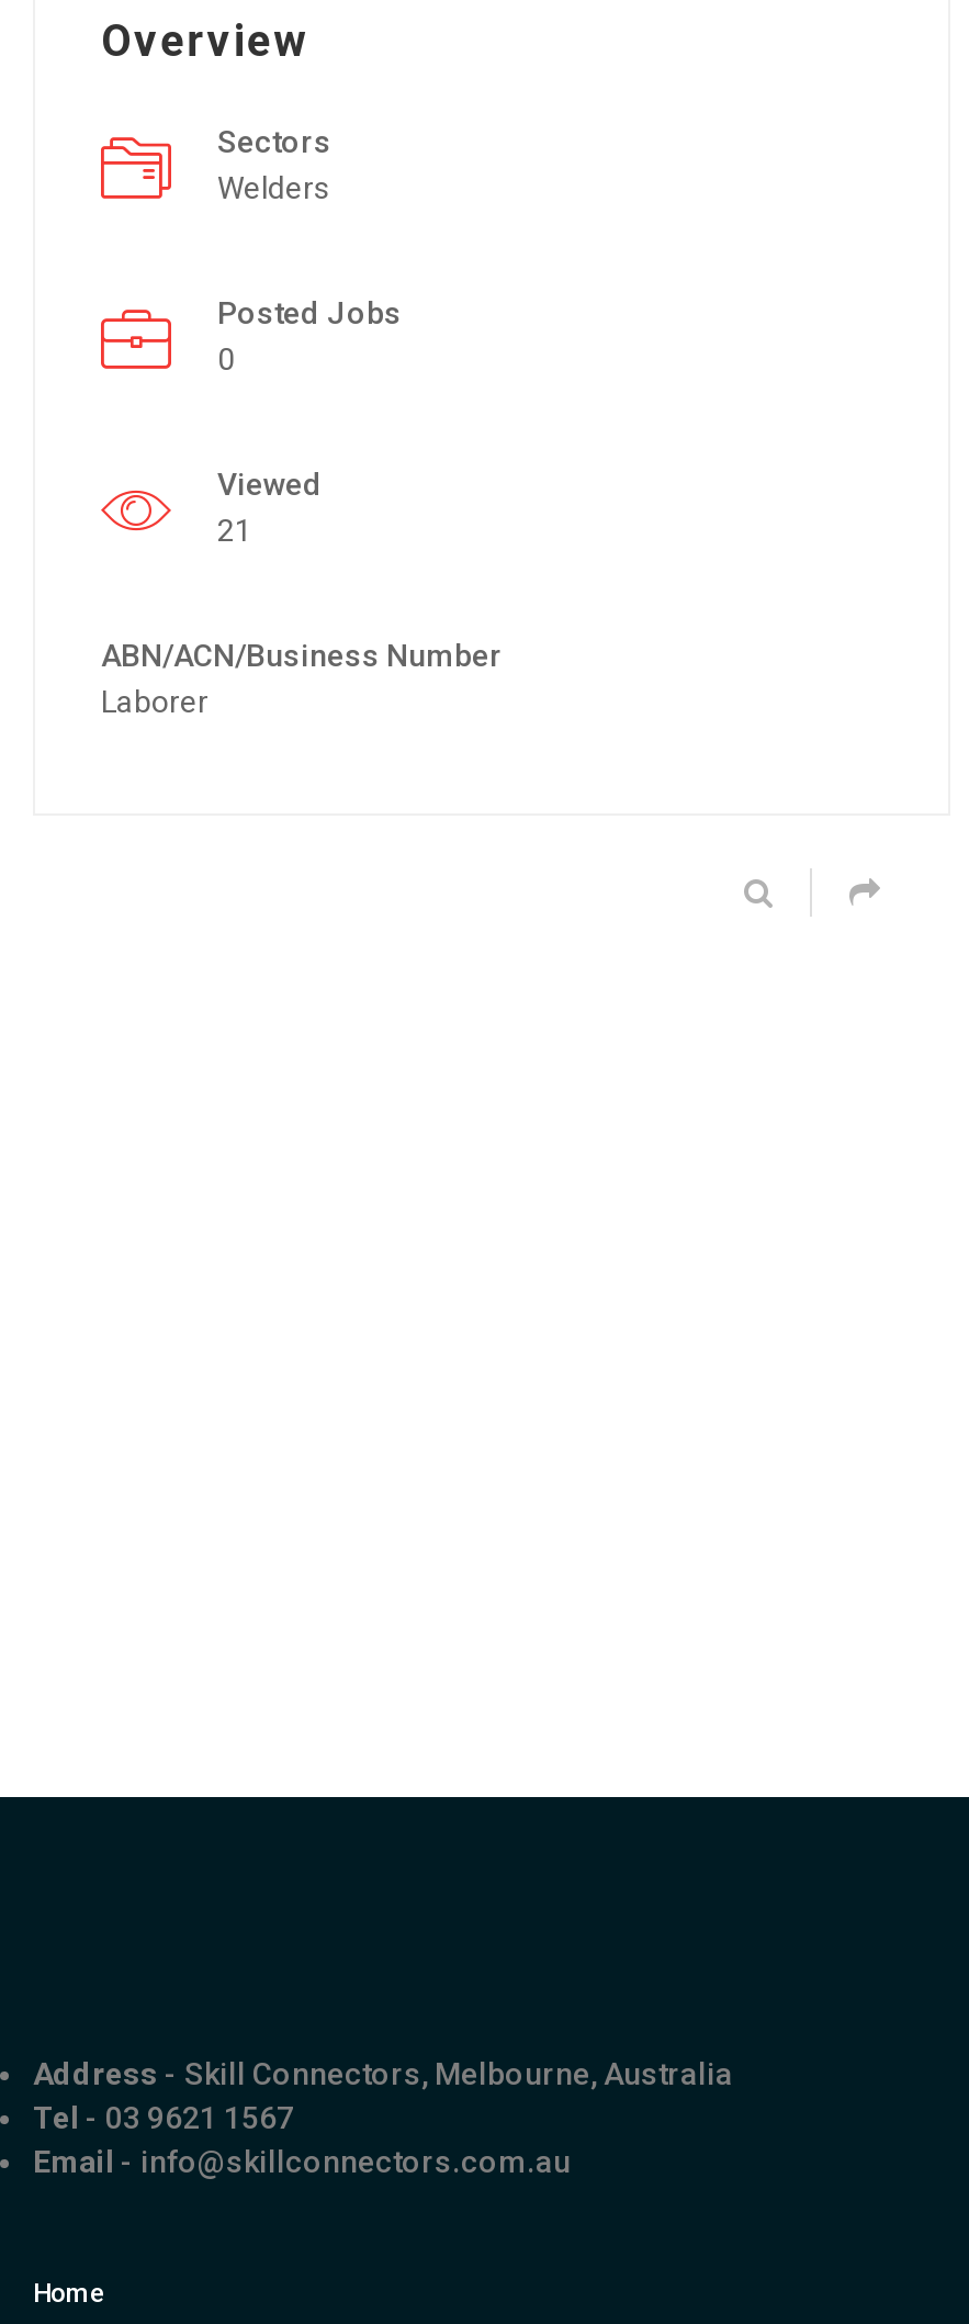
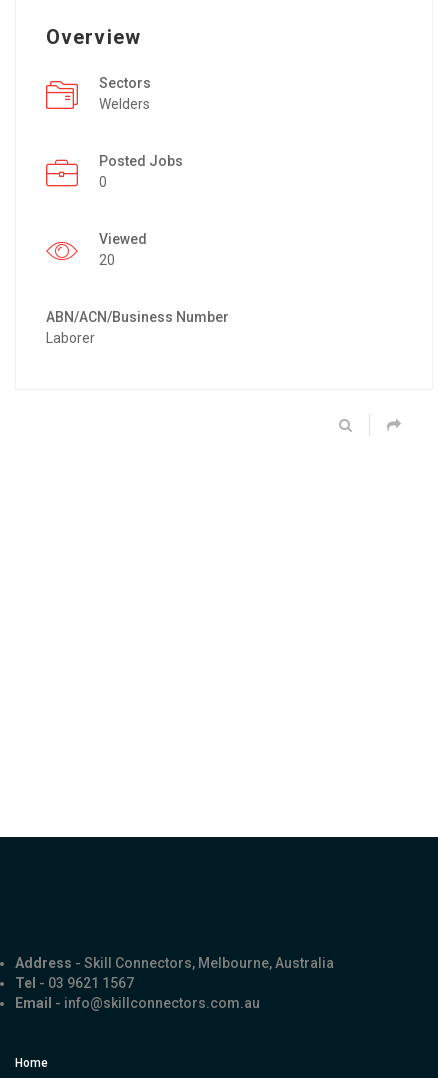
[217,513,252,548] 21 -> [99,252,115,268] 20

